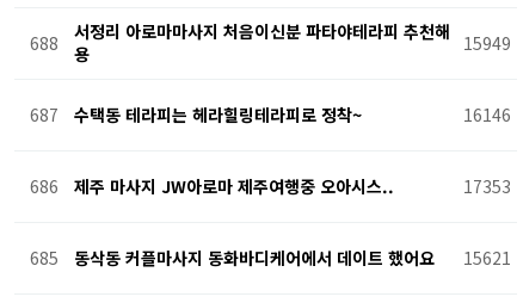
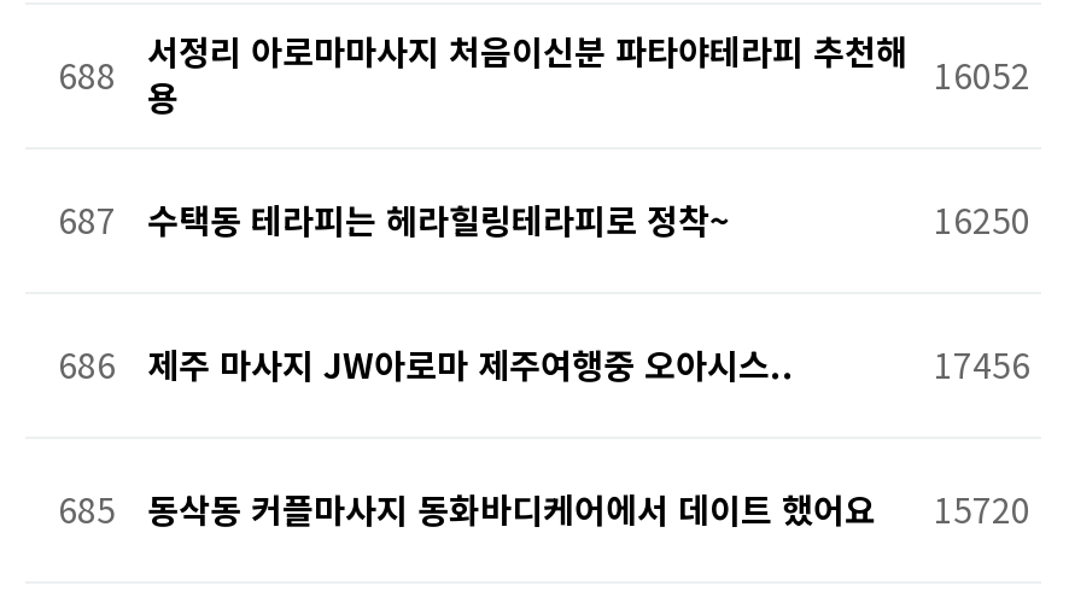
[30,20,512,66] 688 서정리 아로마마사지 처음이신분 파타야테라피 추천해 용 15949 -> [58,28,1030,122] 688 서정리 아로마마사지 처음이신분 파타야테라피 추천해 용 16052
[464,103,512,127] 16146 -> [934,197,1030,245] 16250
[464,175,512,199] 17353 -> [934,341,1030,390] 17456
[30,246,512,270] 685 동삭동 커플마사지 동화바디케어에서 데이트 했어요 15621 -> [58,486,1030,534] 685 동삭동 커플마사지 동화바디케어에서 데이트 했어요 15720

